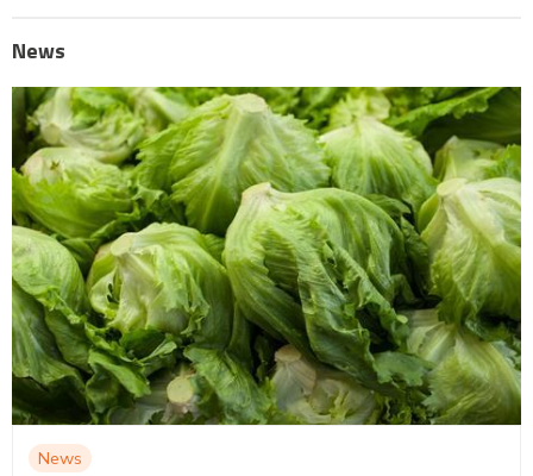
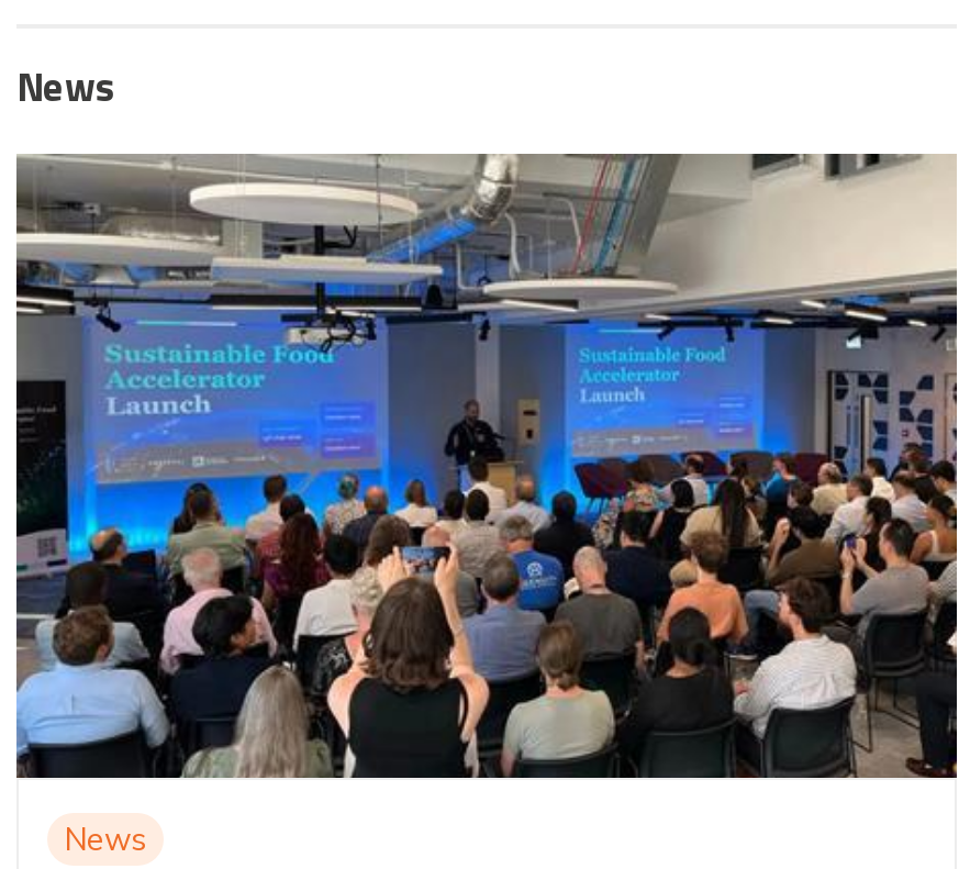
[11,86,522,426] [image] -> [14,152,959,780] [image]

